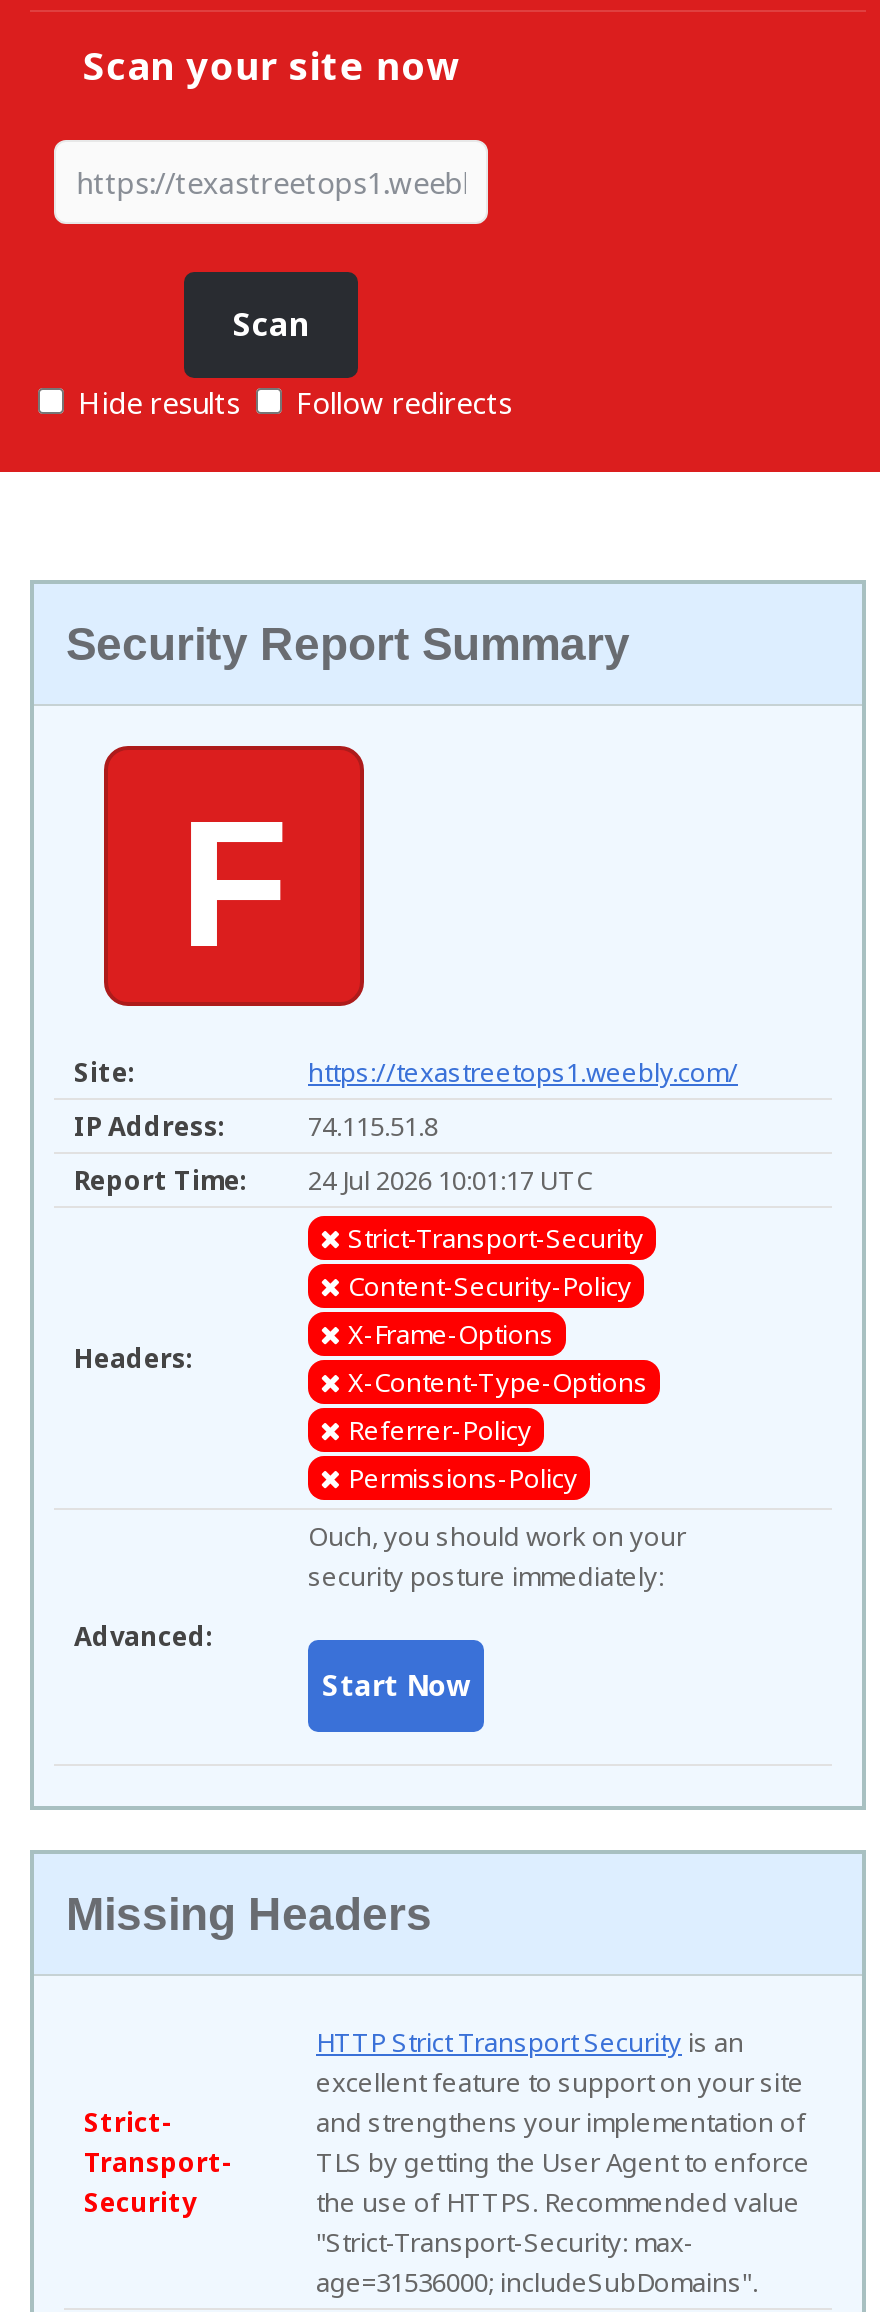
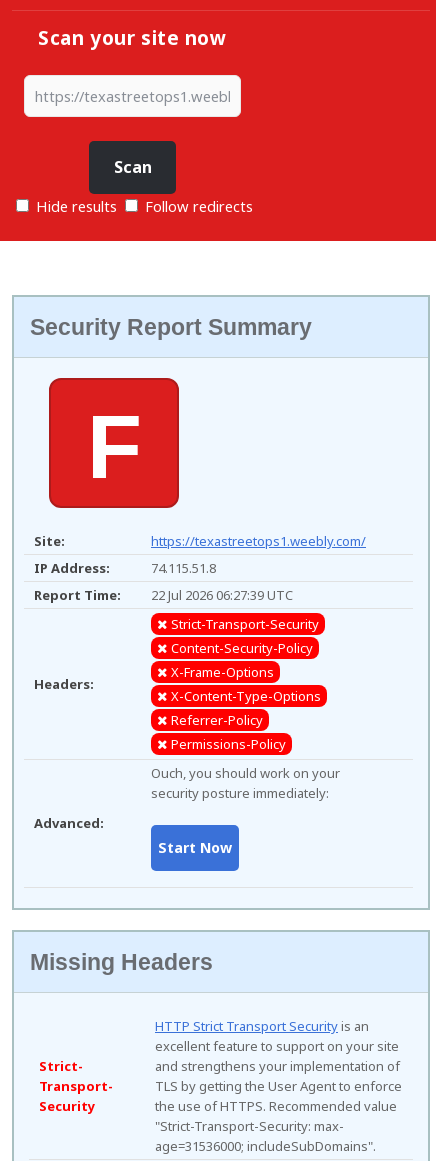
[74,1163,592,1199] Report Time: 24 Jul 2026 10:01:17 UTC -> [34,586,293,604] Report Time: 22 Jul 2026 06:27:39 UTC

